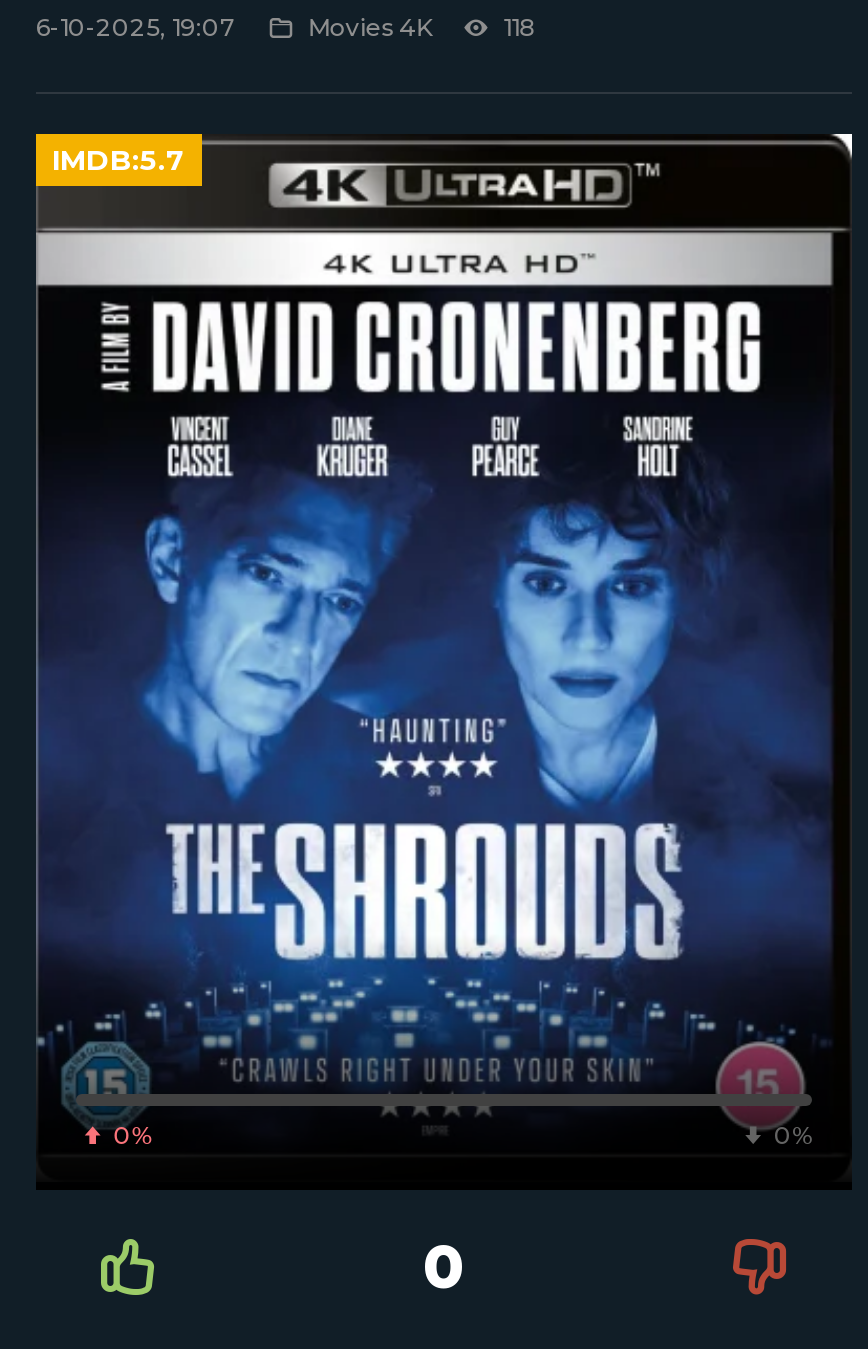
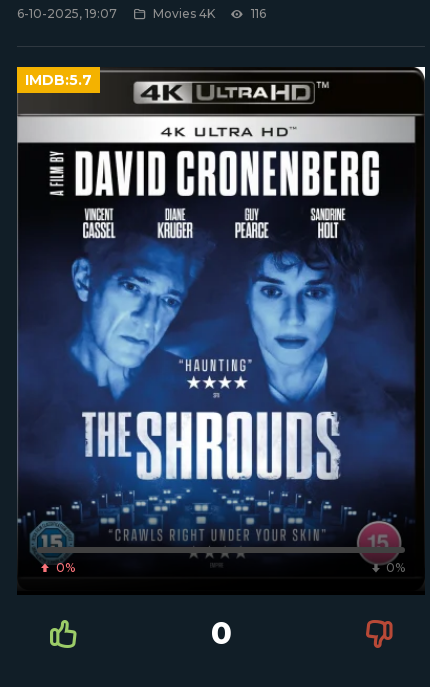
[503,12,535,42] 118 -> [251,6,266,21] 116

